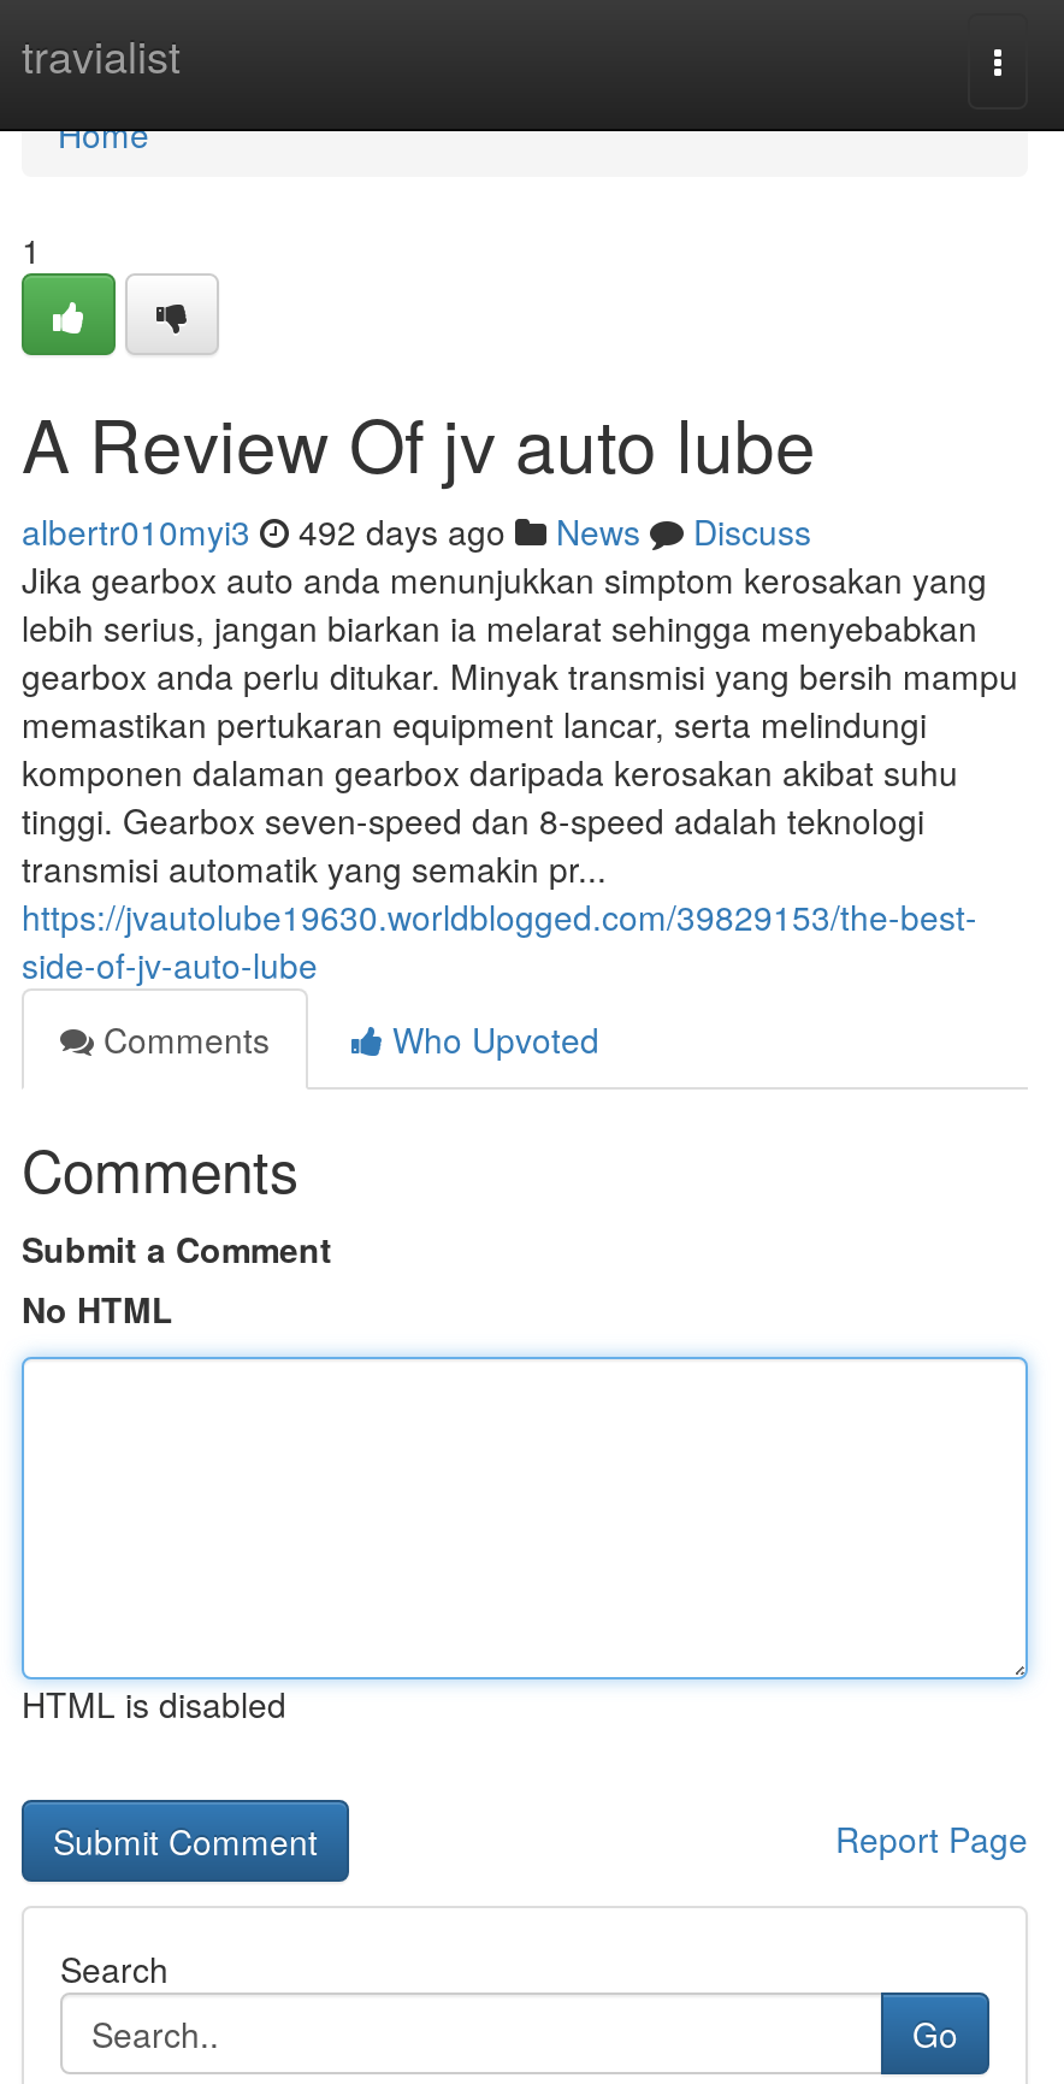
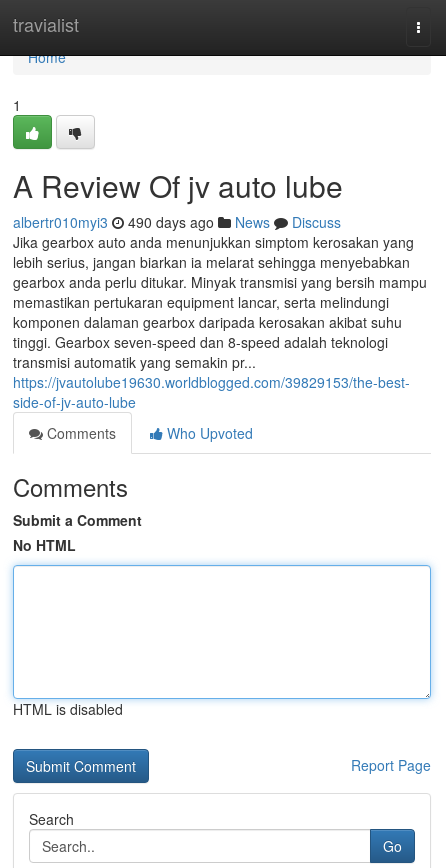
[22,507,811,555] albertr010myi3 492 days ago News Discuss -> [13,212,341,232] albertr010myi3 490 days ago News Discuss

